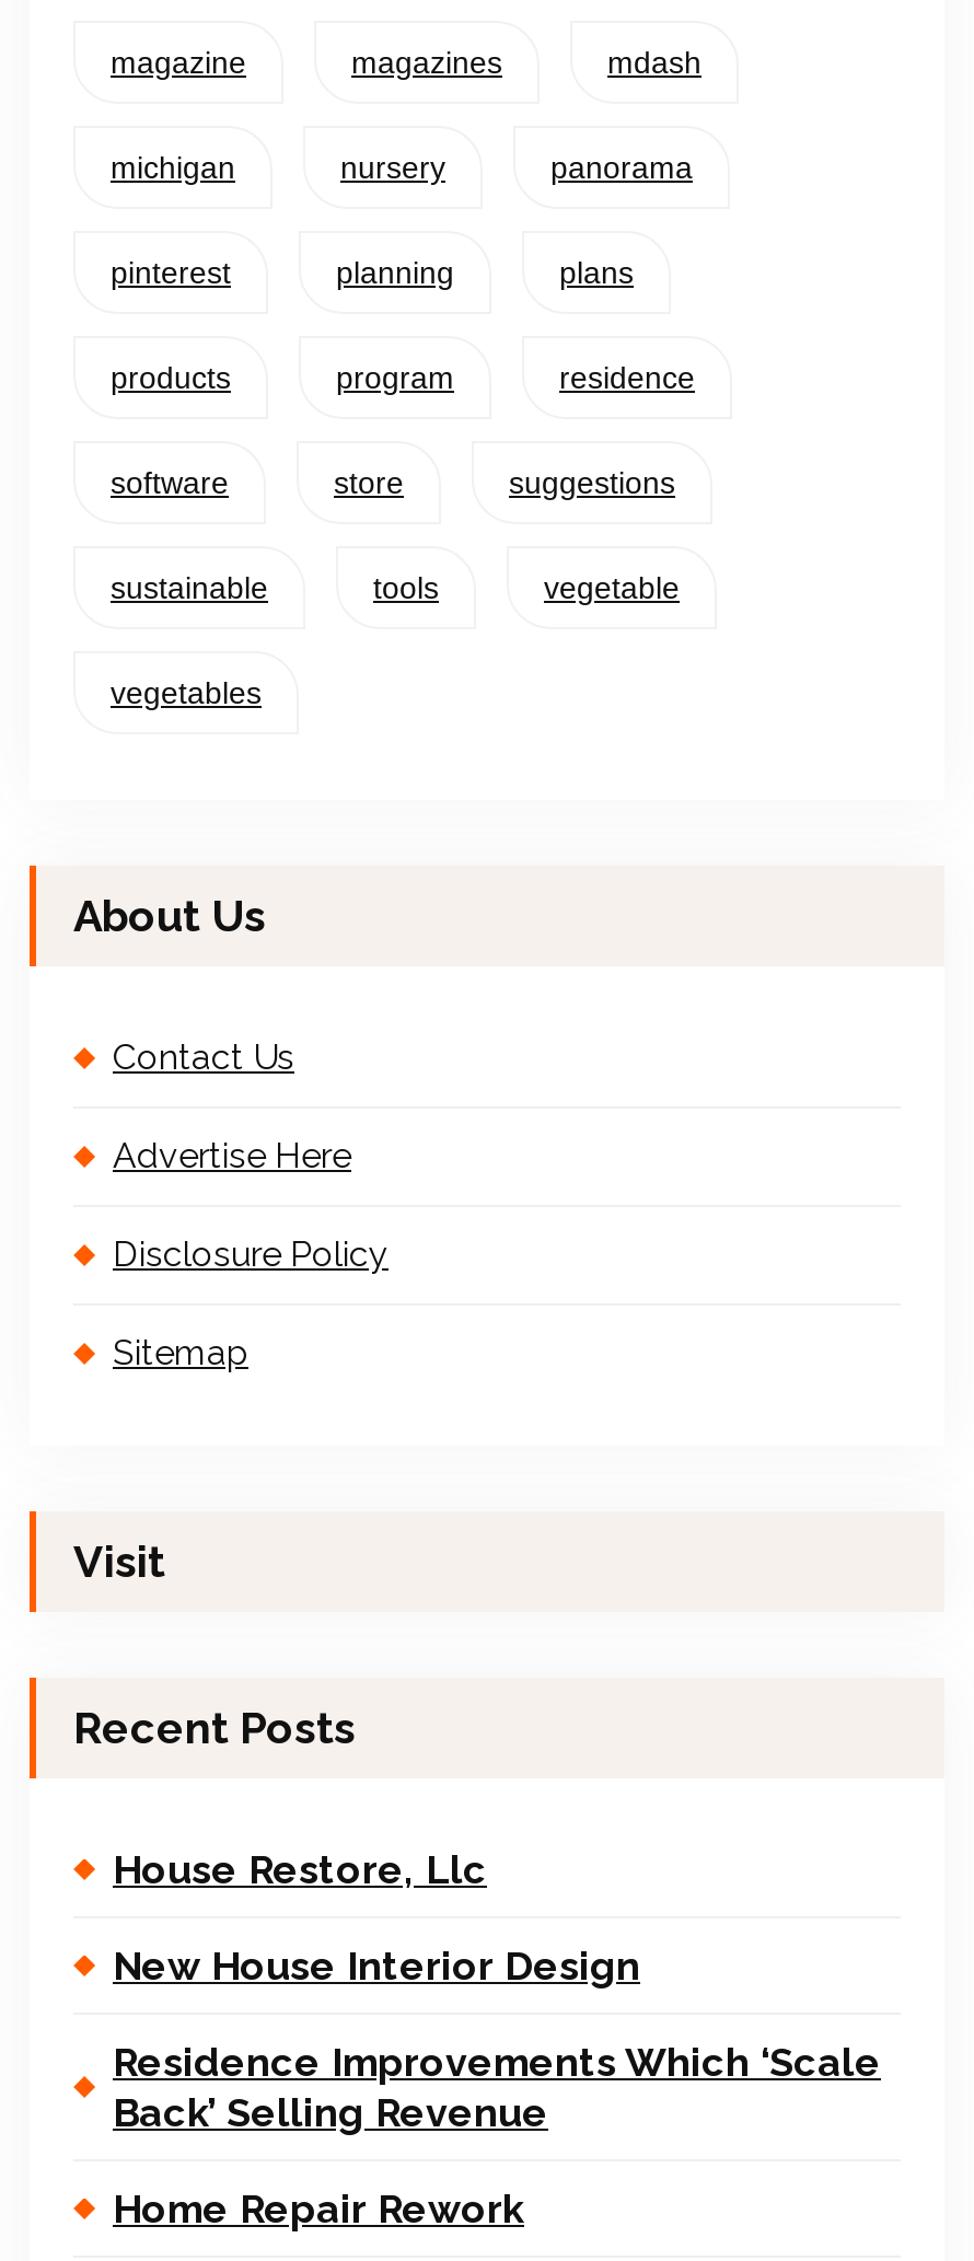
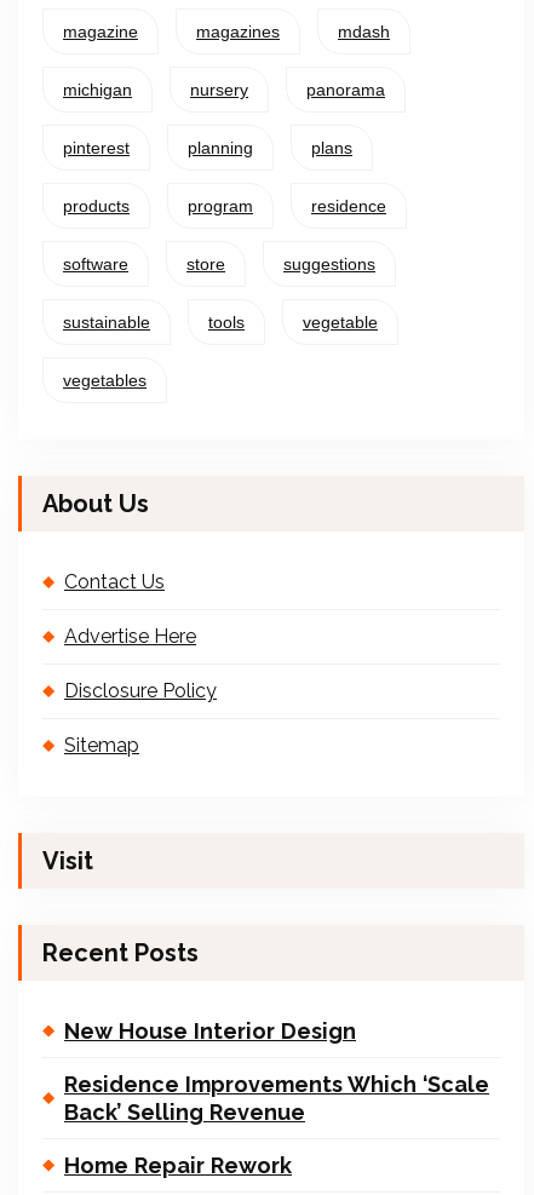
[113,1846,487,1892] House Restore, Llc -> none

